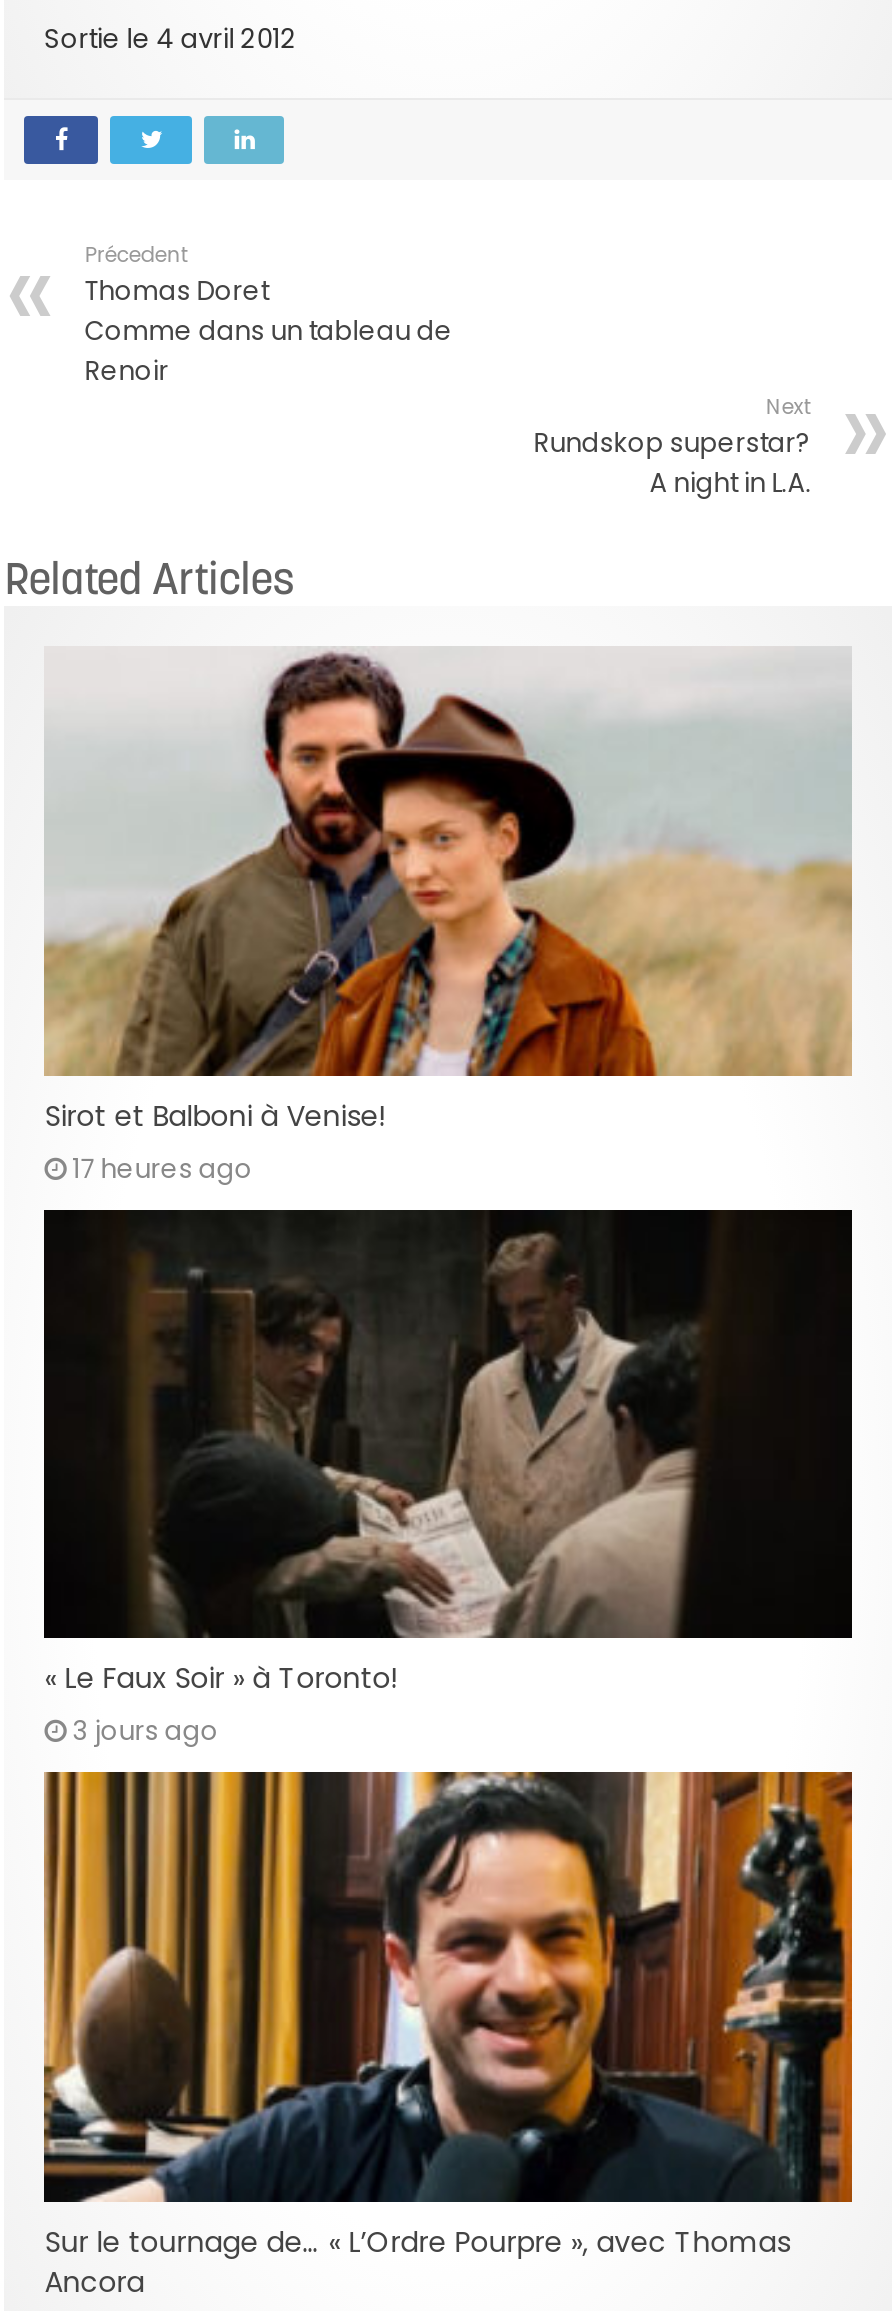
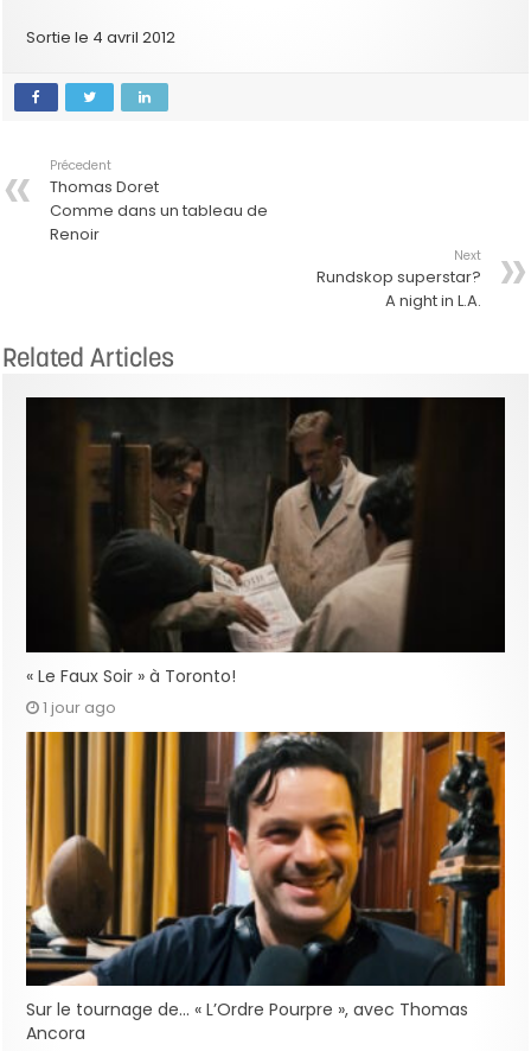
[44,648,854,1187] [image] | Sirot et Balboni à Venise! | 17 heures ago -> none
[72,1713,218,1751] 3 jours ago -> [43,696,116,718] 1 jour ago

